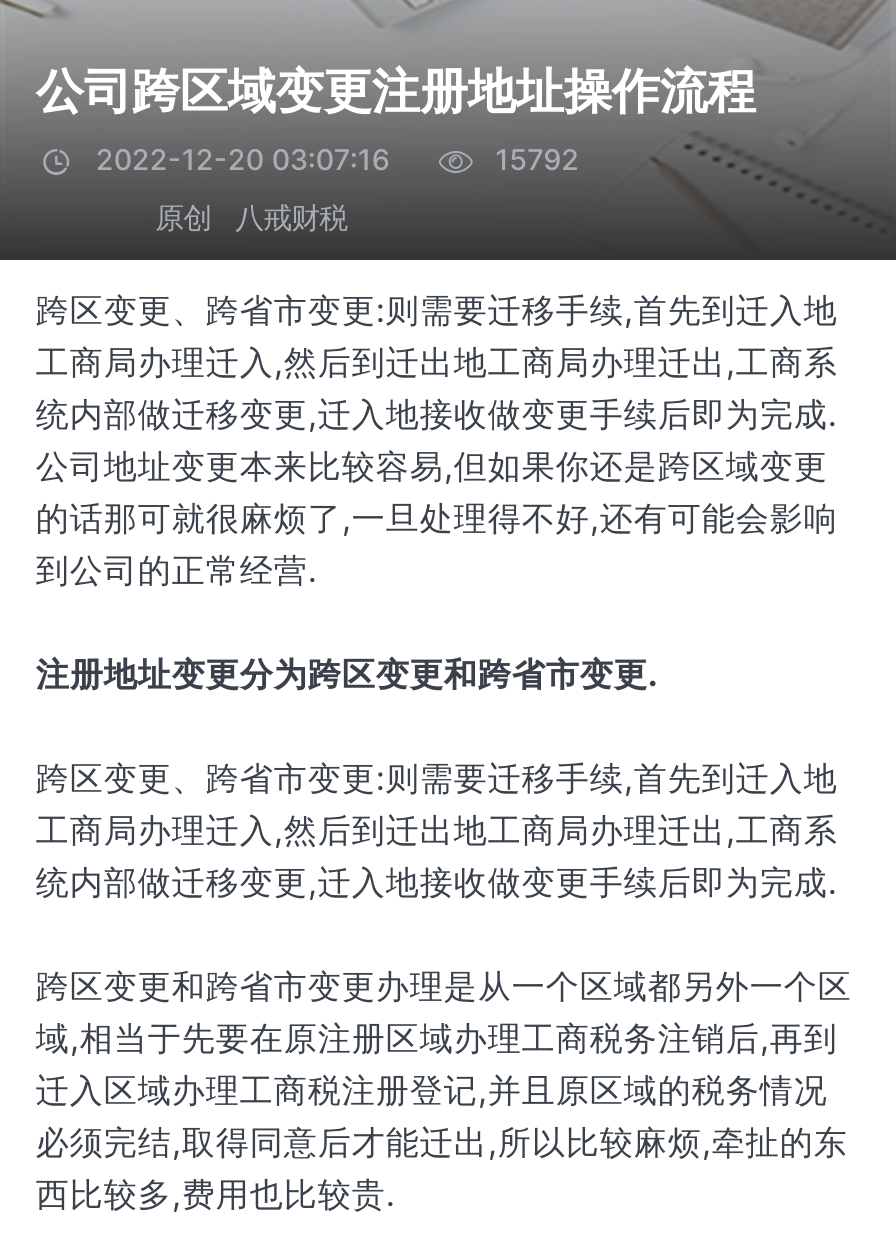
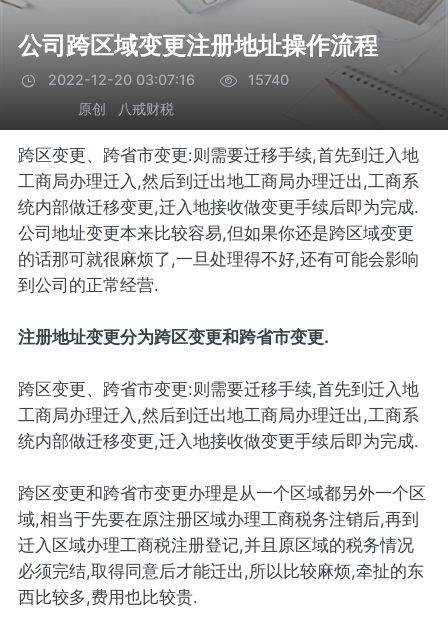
[495,142,579,176] 15792 -> [248,71,289,88] 15740

